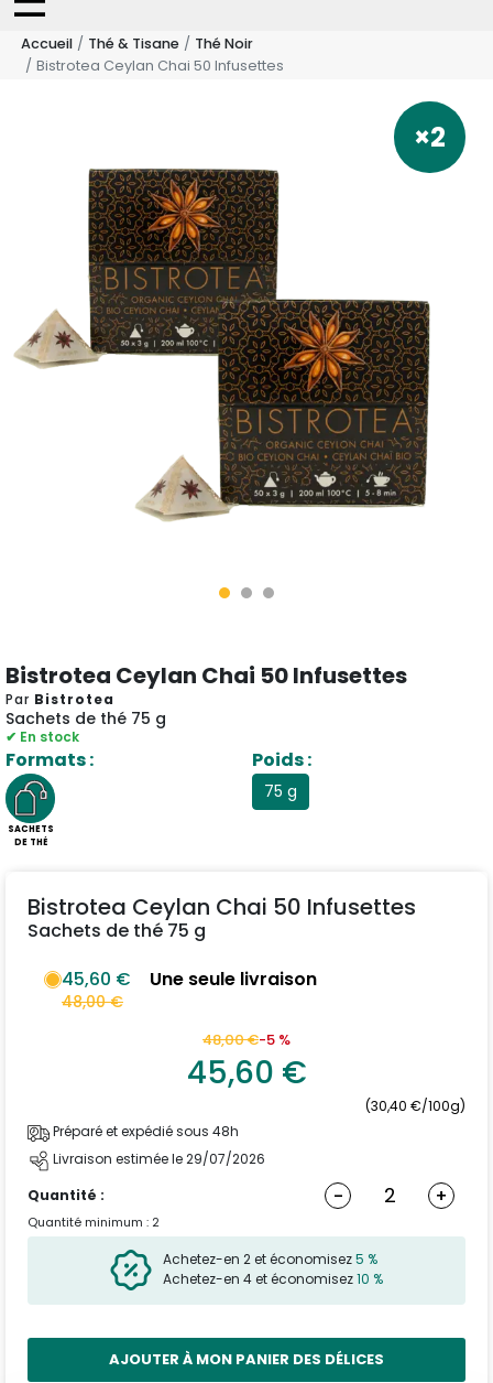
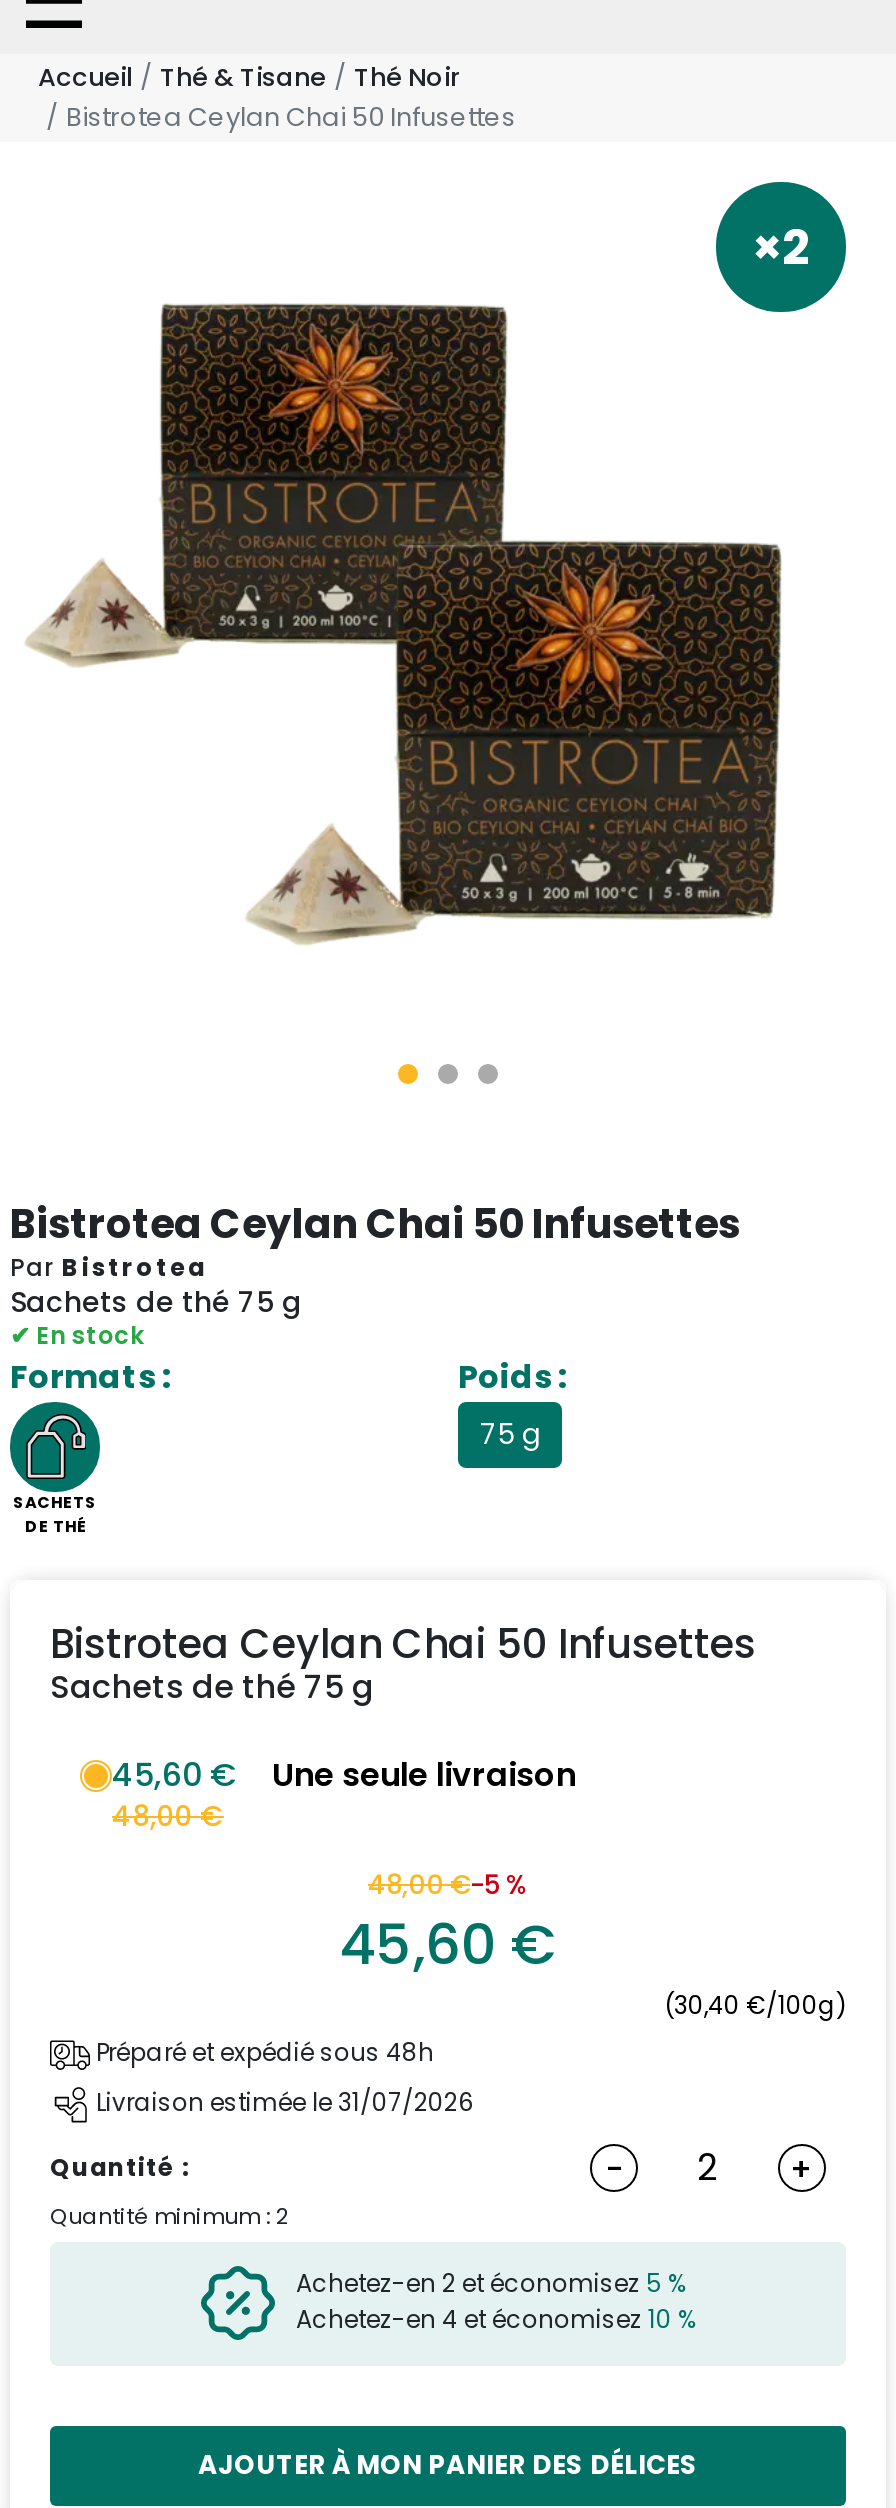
[50,1150,265,1168] Livraison estimée le 29/07/2026 -> [90,2085,474,2119] Livraison estimée le 31/07/2026

